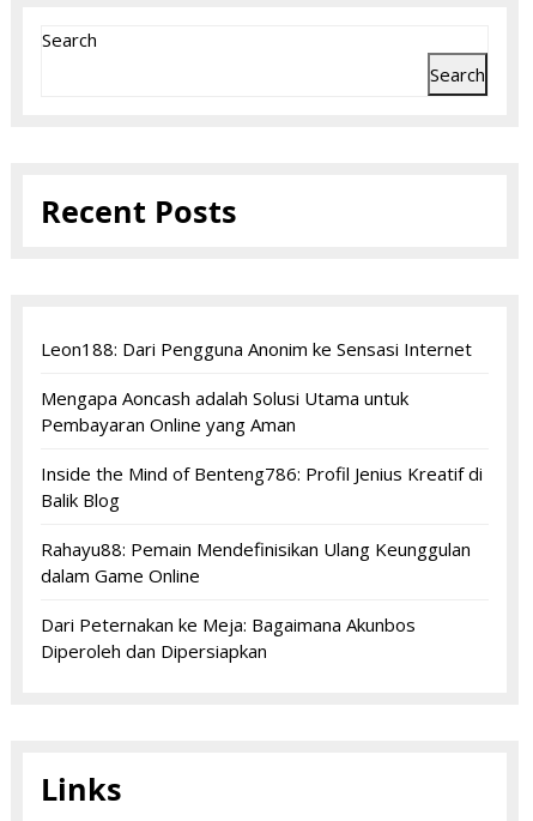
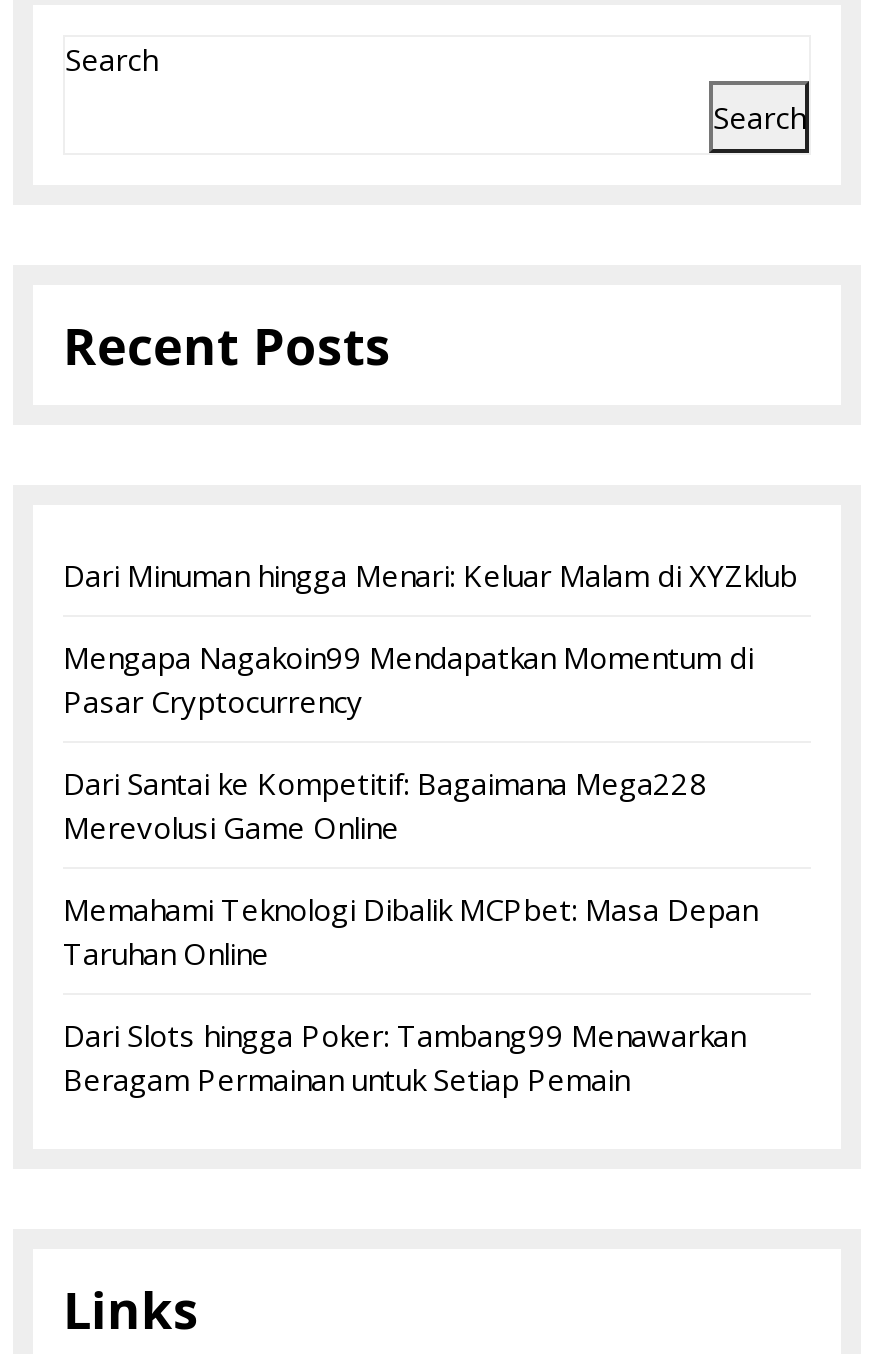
[41,336,472,360] Leon188: Dari Pengguna Anonim ke Sensasi Internet -> [63,554,797,594] Dari Minuman hingga Menari: Keluar Malam di XYZklub
[41,386,408,436] Mengapa Aoncash adalah Solusi Utama untuk | Pembayaran Online yang Aman -> [63,636,753,720] Mengapa Nagakoin99 Mendapatkan Momentum di | Pasar Cryptocurrency
[41,461,483,511] Inside the Mind of Benteng786: Profil Jenius Kreatif di | Balik Blog -> [63,762,707,846] Dari Santai ke Kompetitif: Bagaimana Mega228 | Merevolusi Game Online
[41,537,471,587] Rahayu88: Pemain Mendefinisikan Ulang Keunggulan | dalam Game Online -> [63,888,757,972] Memahami Teknologi Dibalik MCPbet: Masa Depan | Taruhan Online
[41,612,416,662] Dari Peternakan ke Meja: Bagaimana Akunbos | Diperoleh dan Dipersiapkan -> [63,1014,745,1098] Dari Slots hingga Poker: Tambang99 Menawarkan | Beragam Permainan untuk Setiap Pemain

